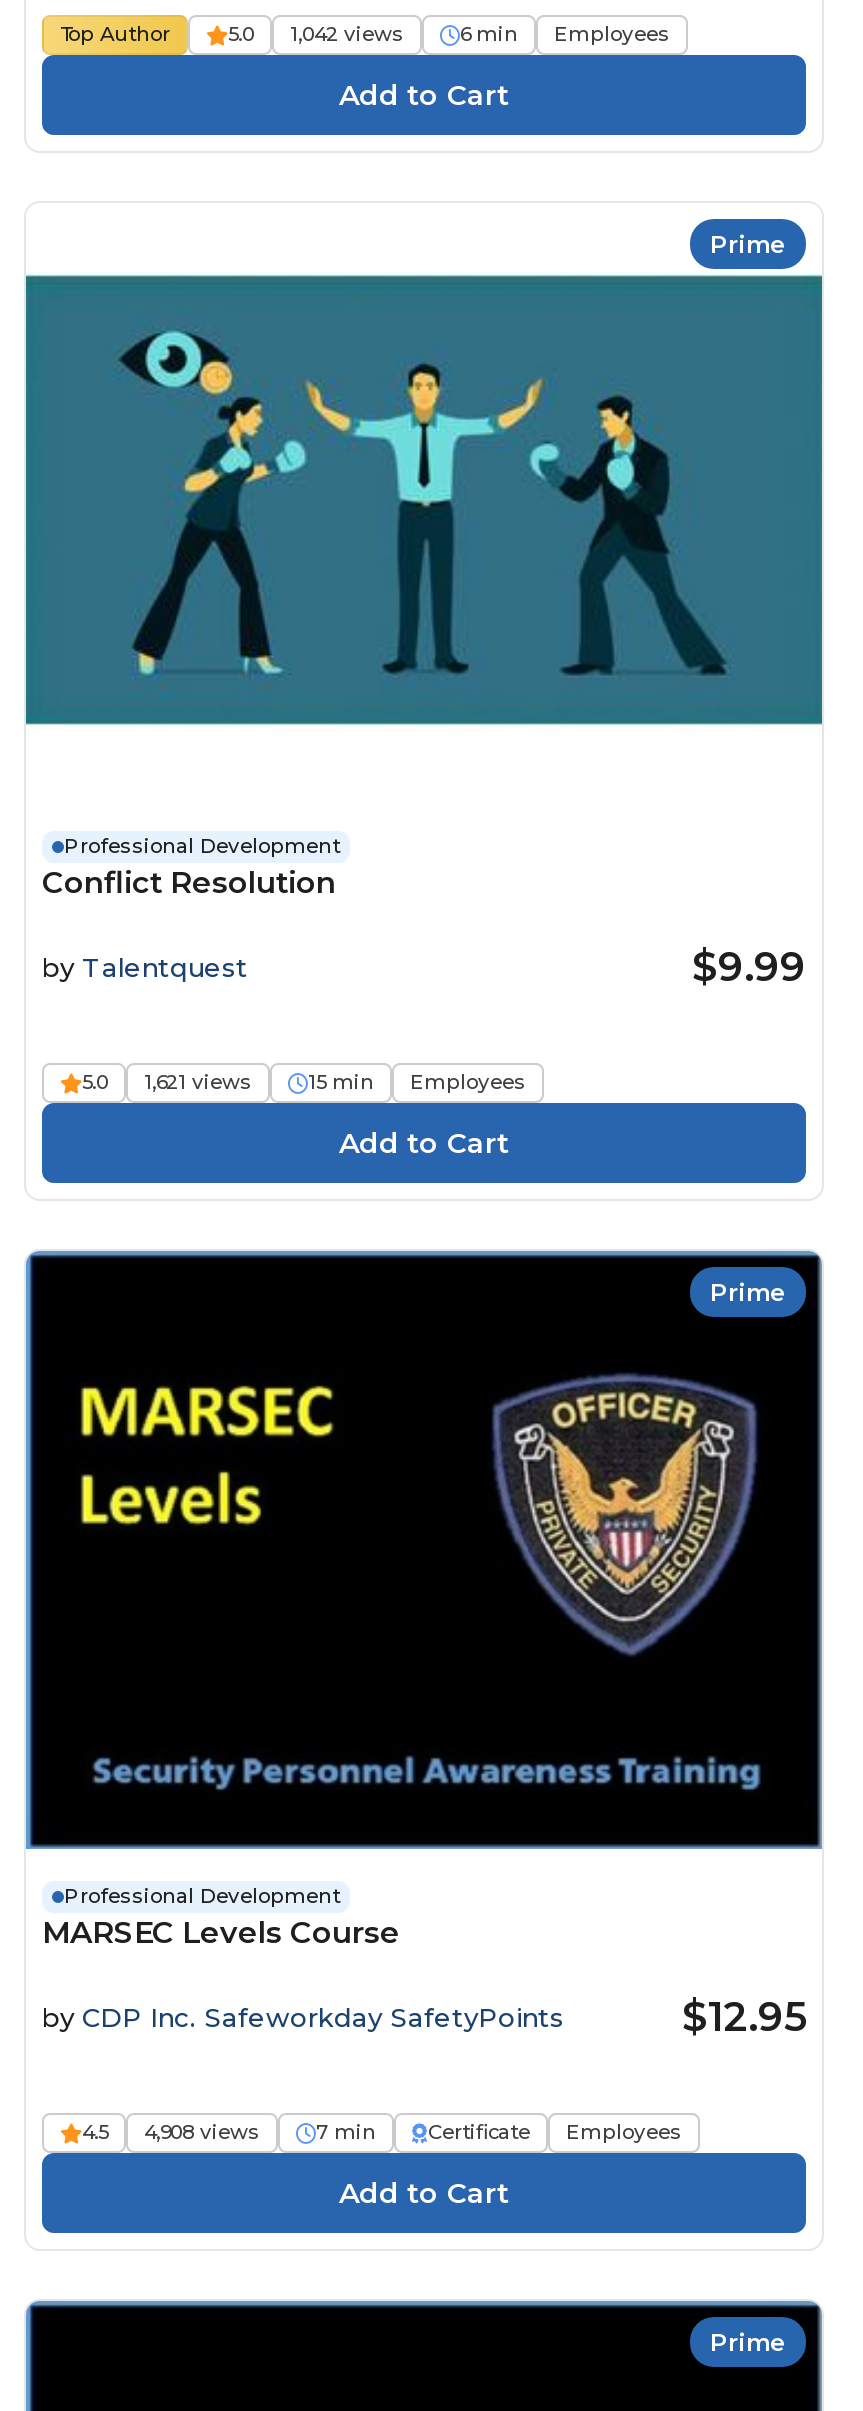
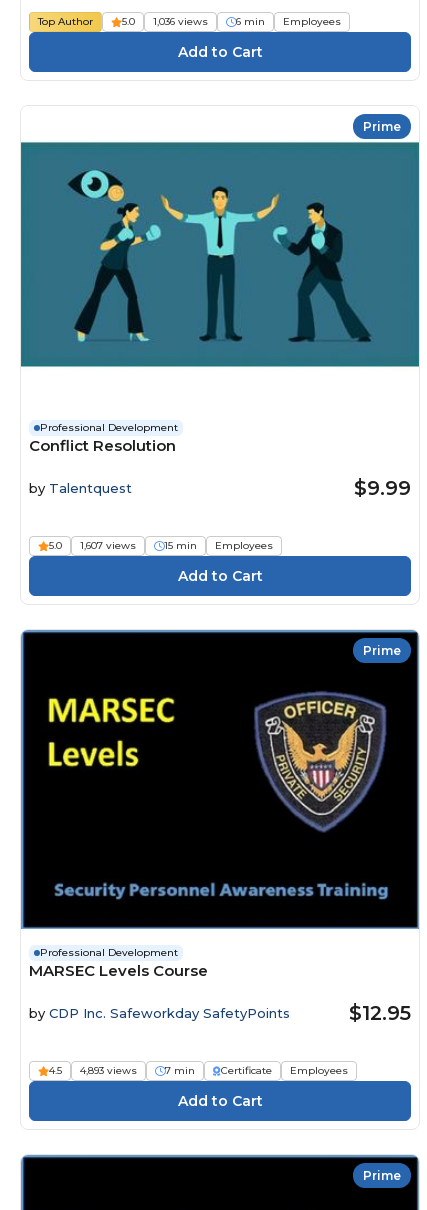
[228,20,404,46] 5.0 1,042 views -> [122,14,208,27] 5.0 1,036 views
[82,1069,252,1095] 5.0 1,621 views -> [49,539,136,552] 5.0 1,607 views
[82,2118,260,2144] 4.5 4,908 views -> [49,1063,137,1076] 4.5 4,893 views

